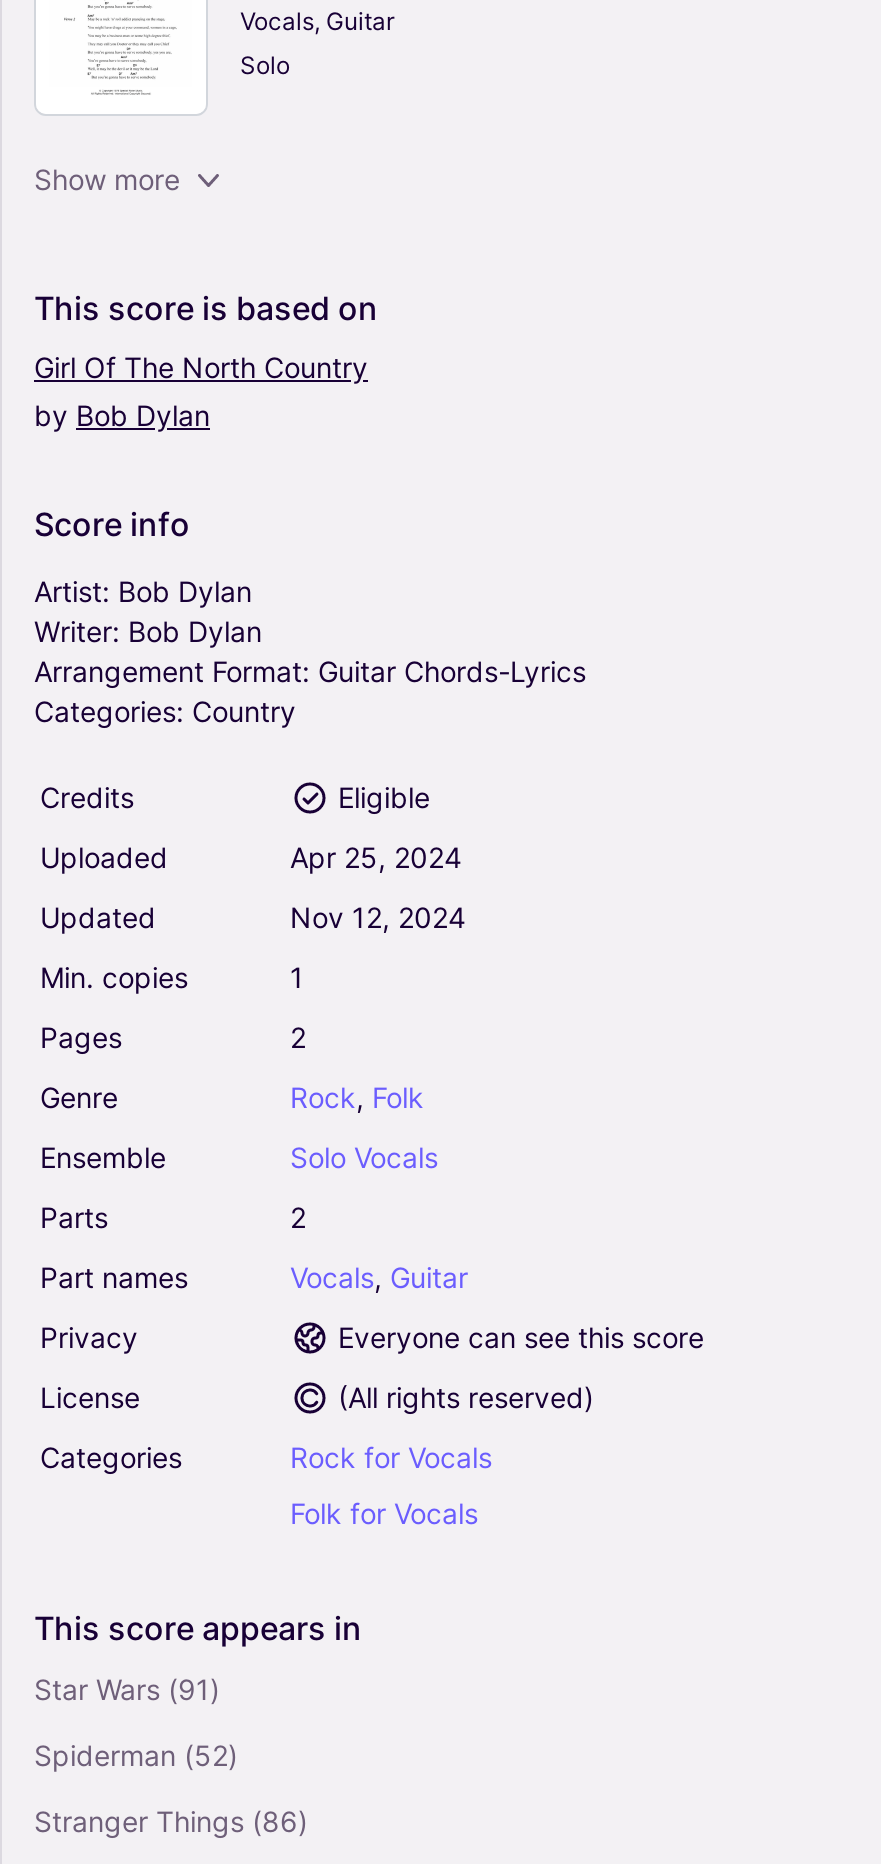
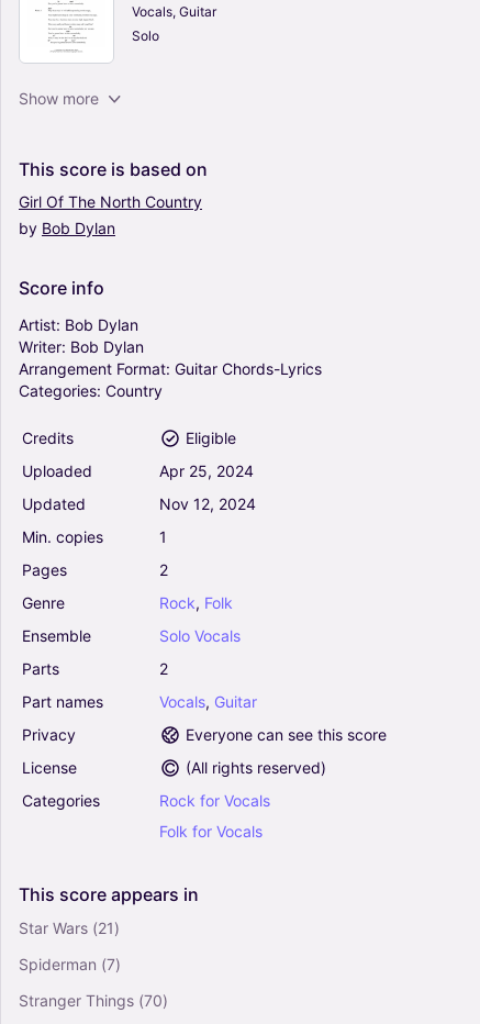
[34,1673,220,1707] Star Wars (91) -> [19,919,120,938] Star Wars (21)
[34,1739,238,1773] Spiderman (52) -> [19,955,121,974] Spiderman (7)
[34,1805,308,1839] Stranger Things (86) -> [19,991,168,1010] Stranger Things (70)

